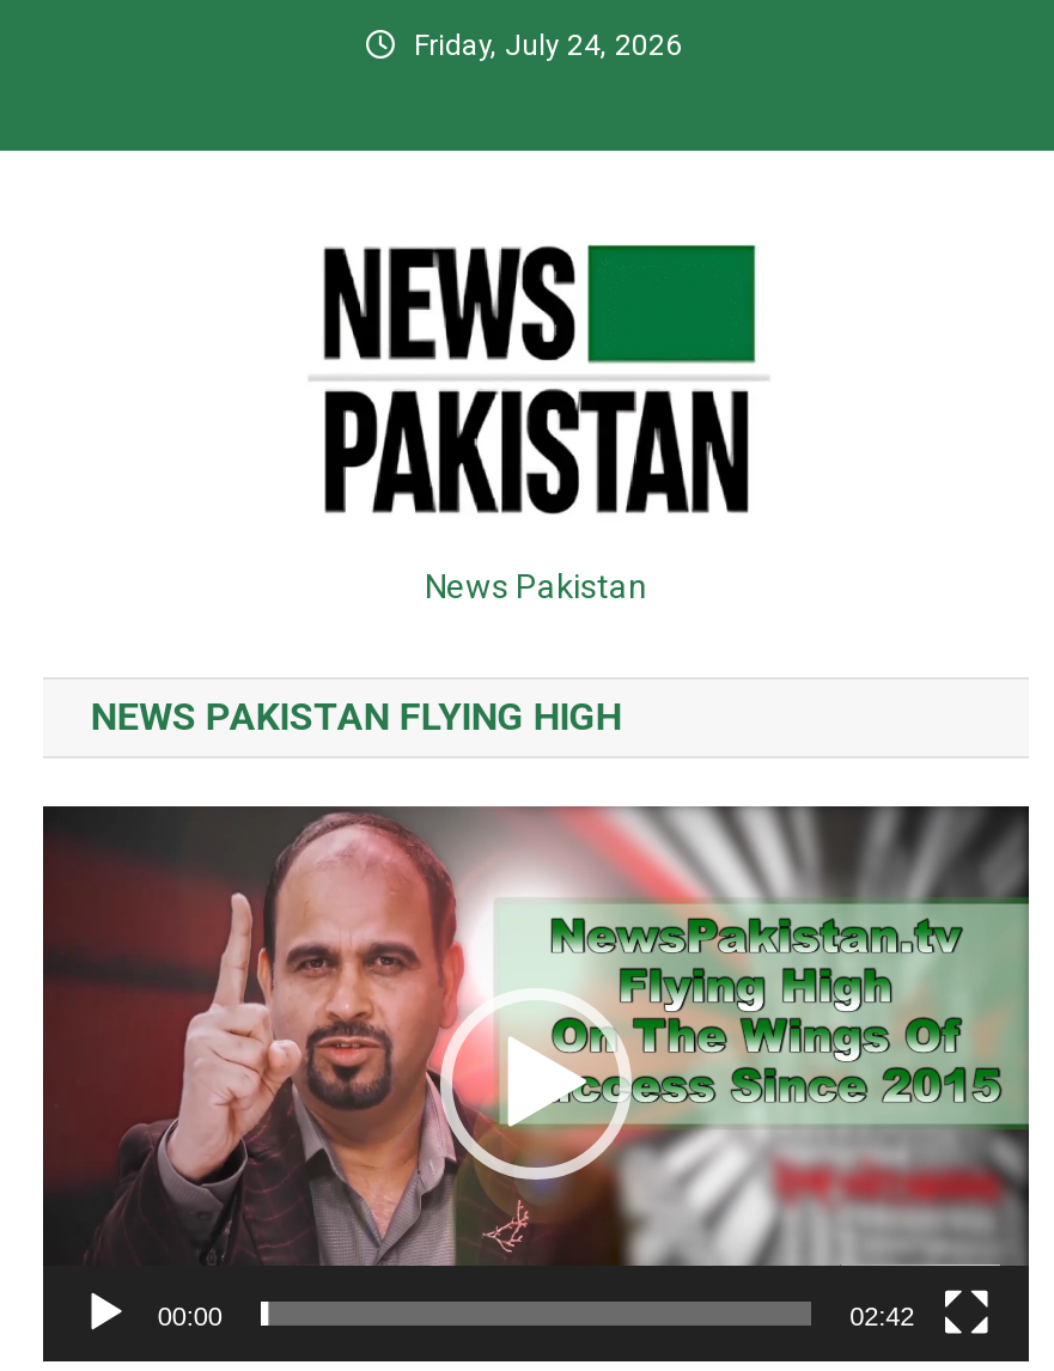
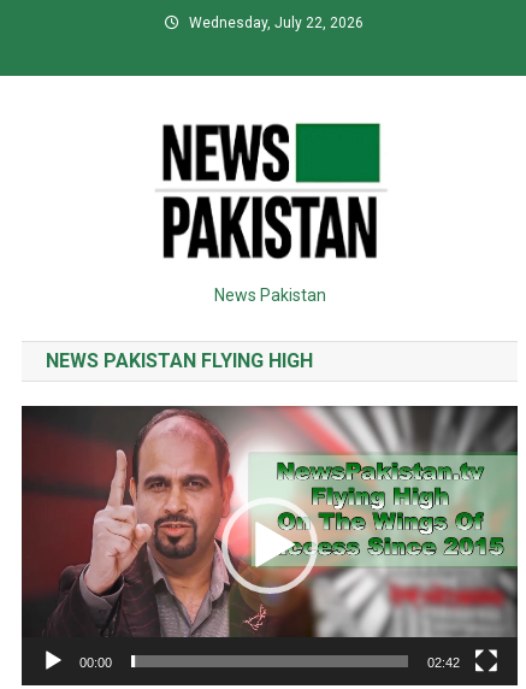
[414,29,682,62] Friday, July 24, 2026 -> [188,14,363,31] Wednesday, July 22, 2026

